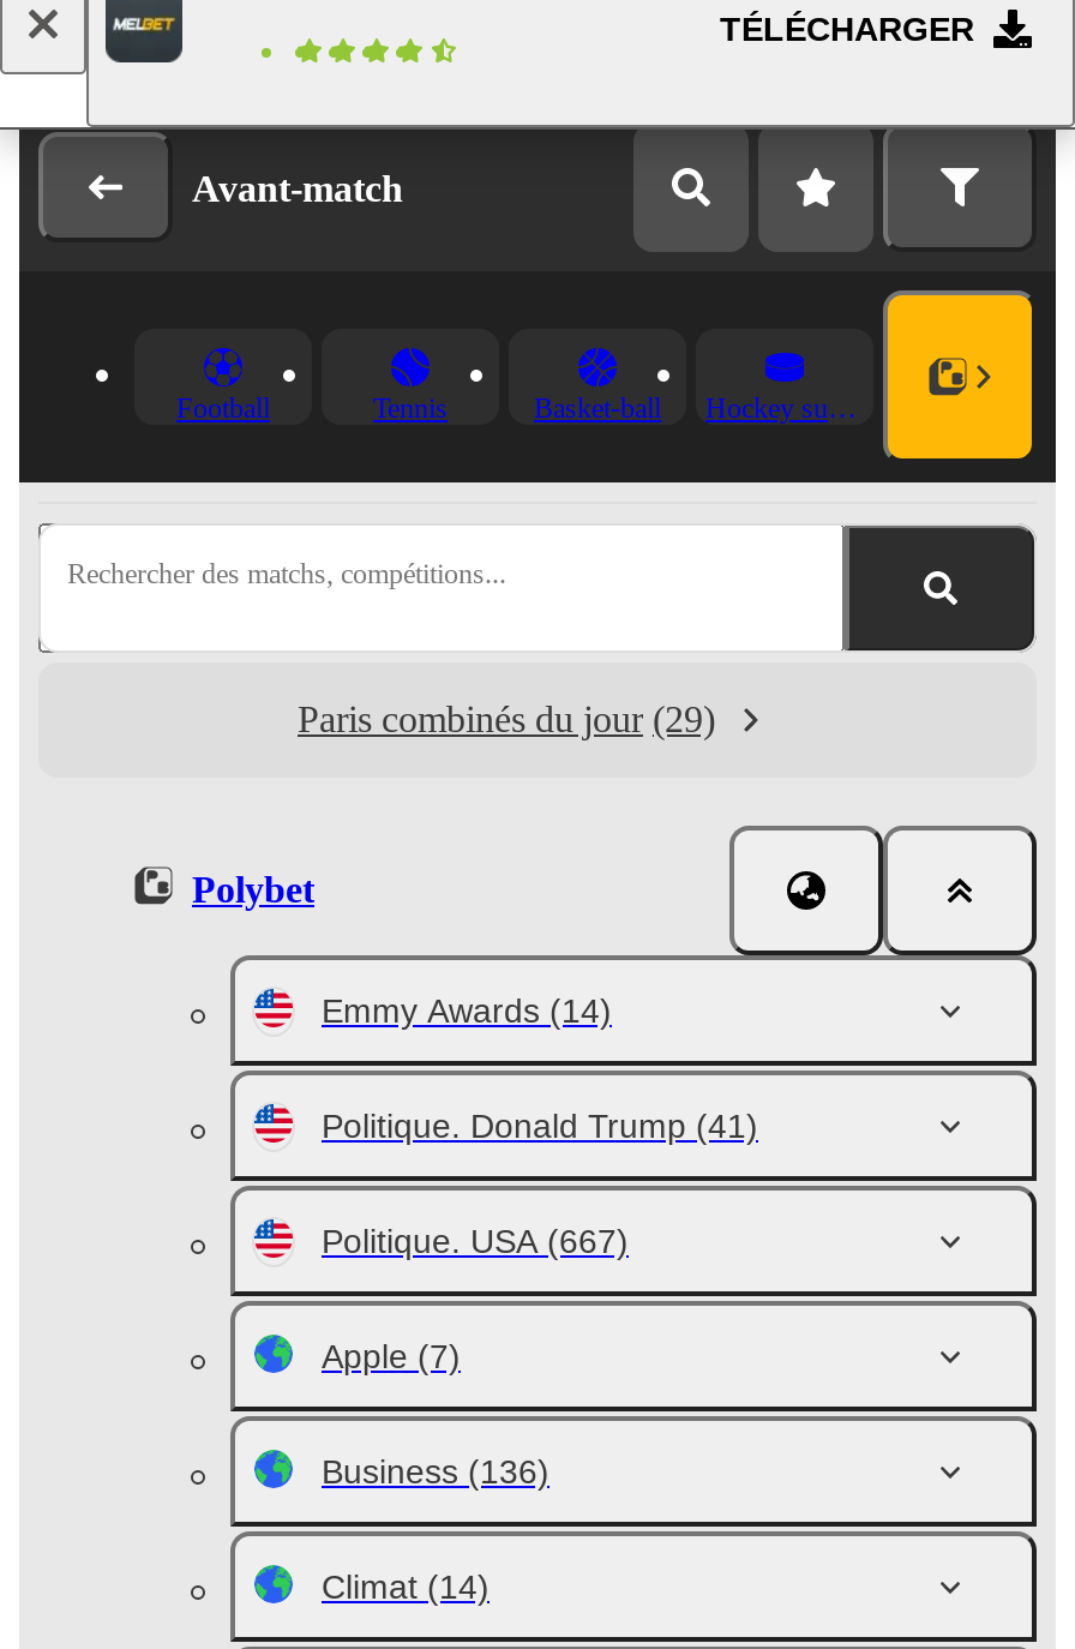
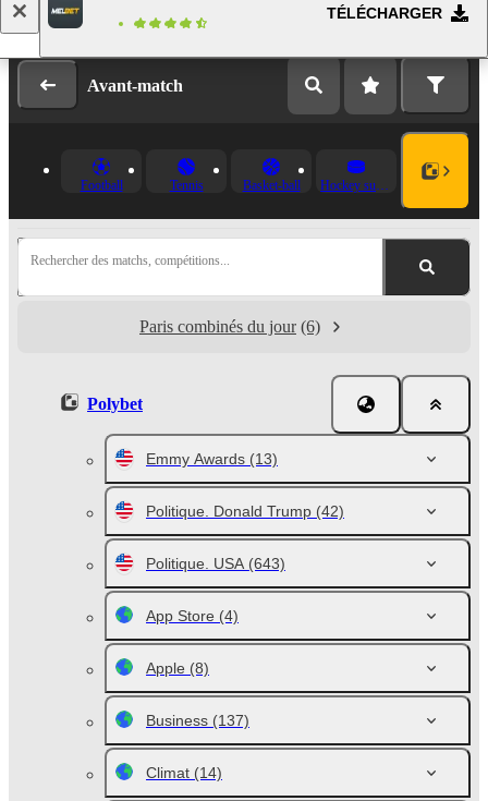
[298,698,715,739] Paris combinés du jour (29) -> [139,317,320,336] Paris combinés du jour (6)
[322,991,758,1491] Emmy Awards (14) | Politique. Donald Trump (41) | Politique. USA (667) | Apple (7) | Business (136) -> [146,450,344,729] Emmy Awards (13) | Politique. Donald Trump (42) | Politique. USA (643) | App Store (4) | Apple (8) | Business (137)

